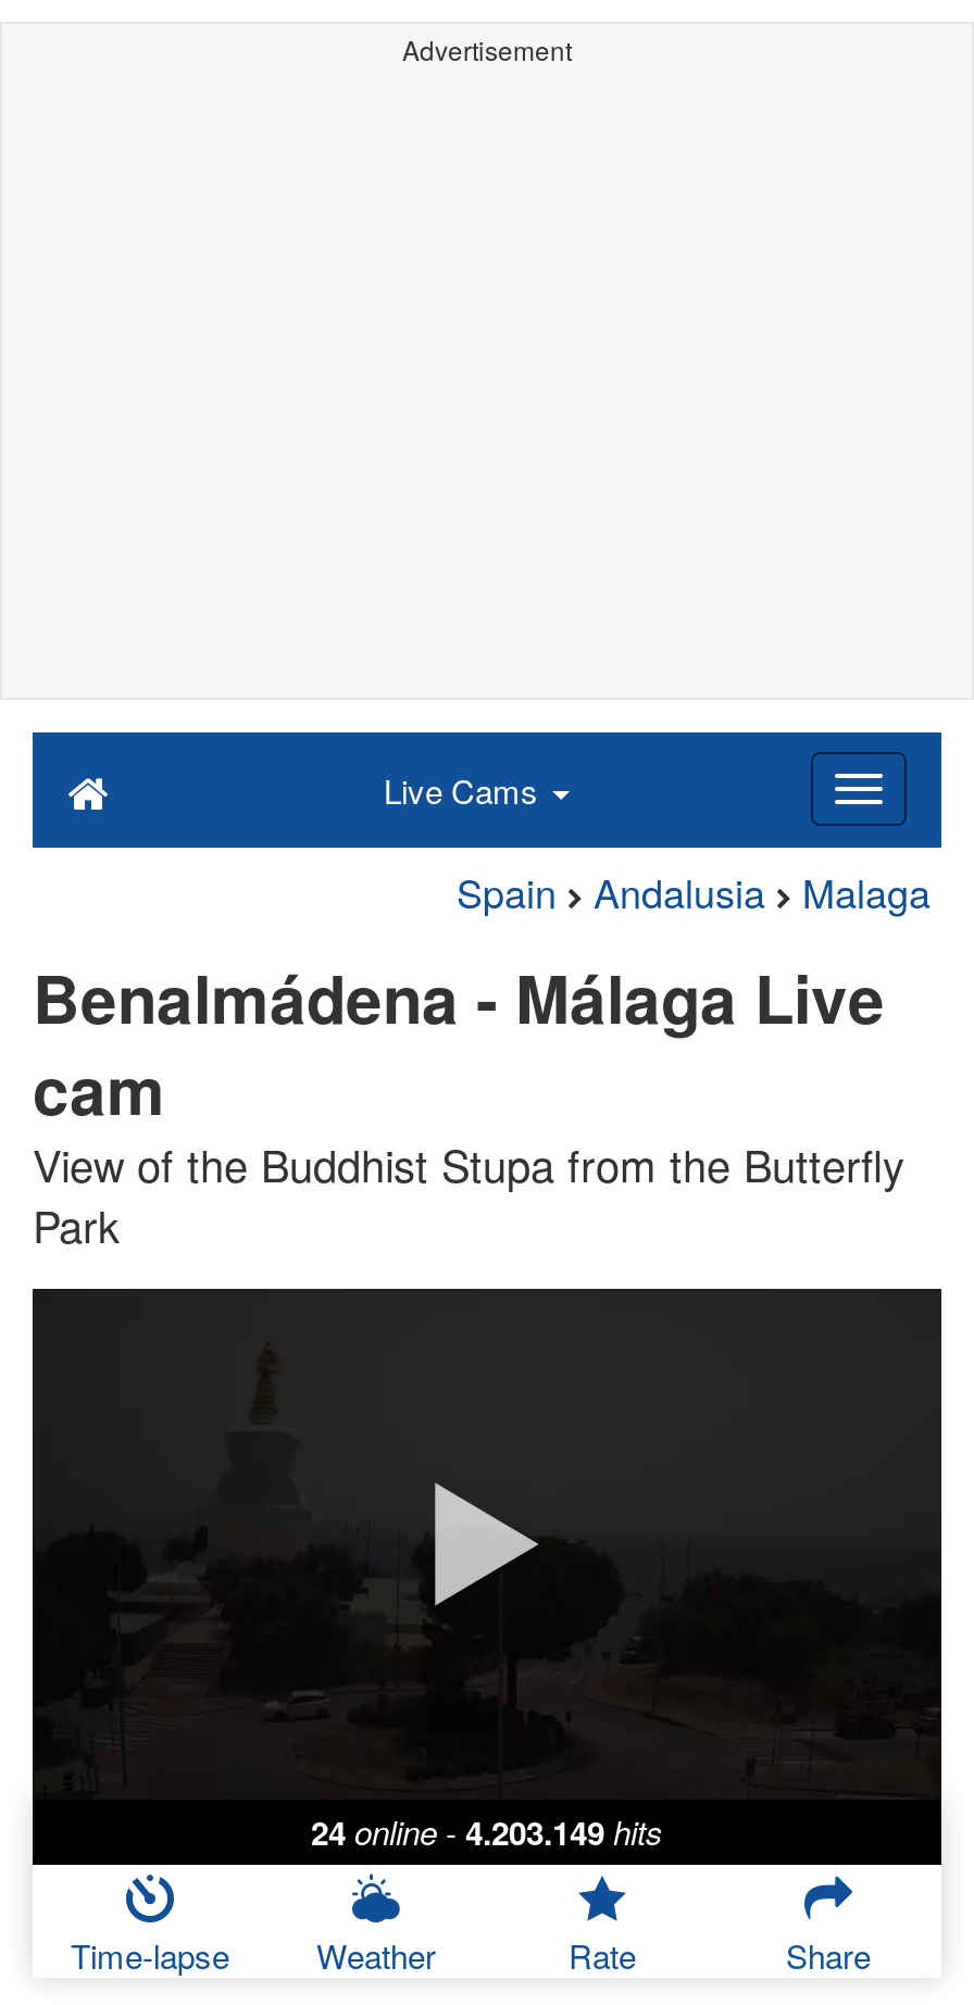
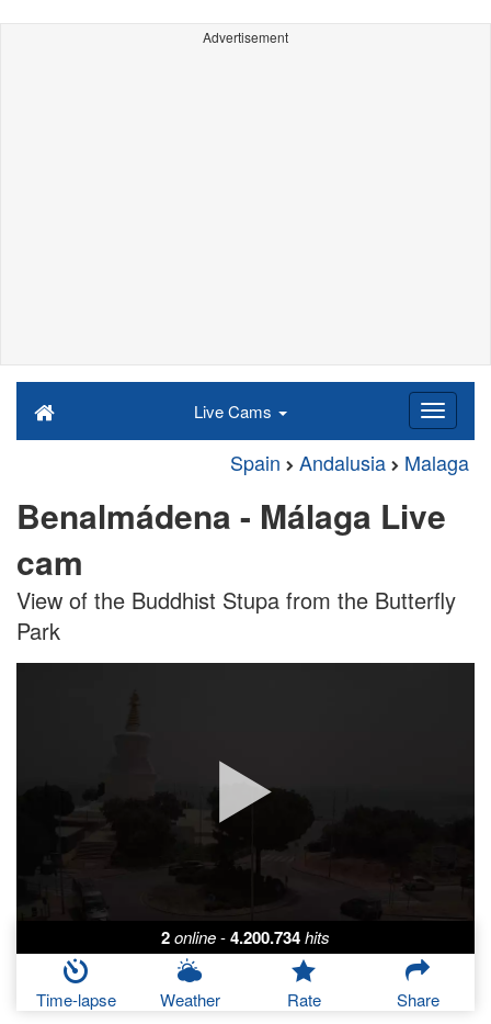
[311,1809,663,1856] 24 online - 4.203.149 hits -> [161,925,330,949] 2 online - 4.200.734 hits

